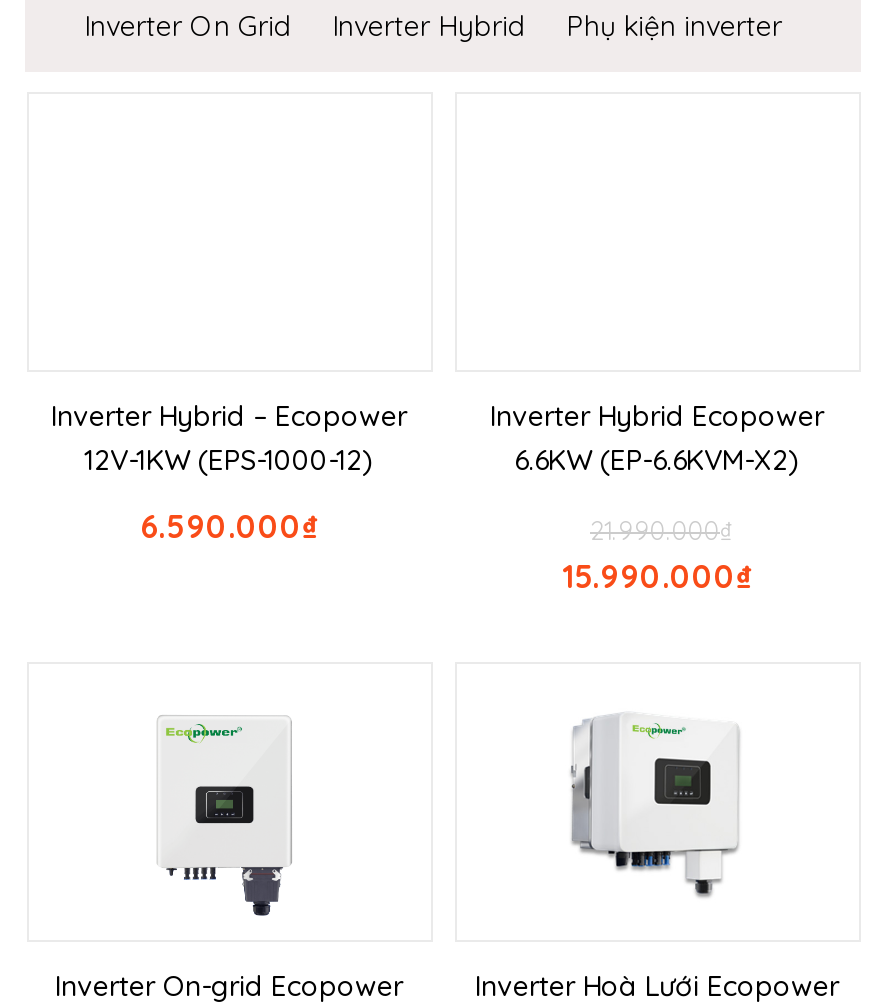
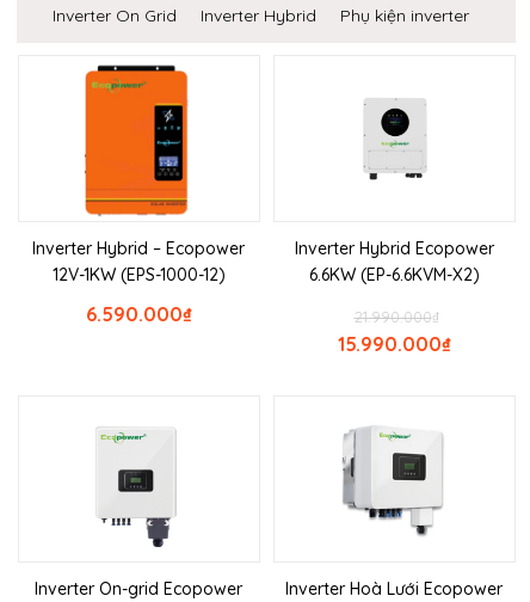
none -> [84,64,189,217] [image]
none -> [363,98,426,182] [image]

